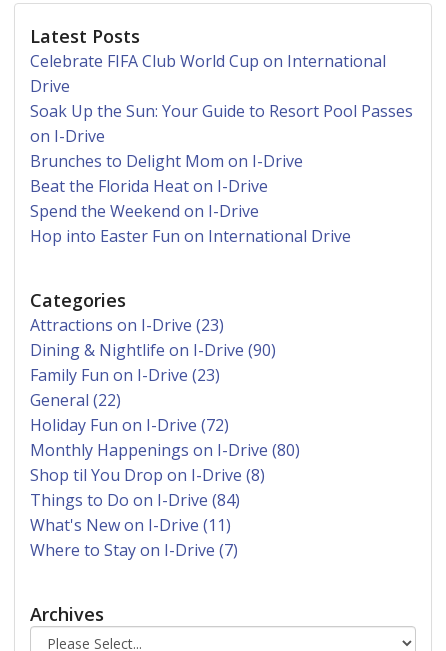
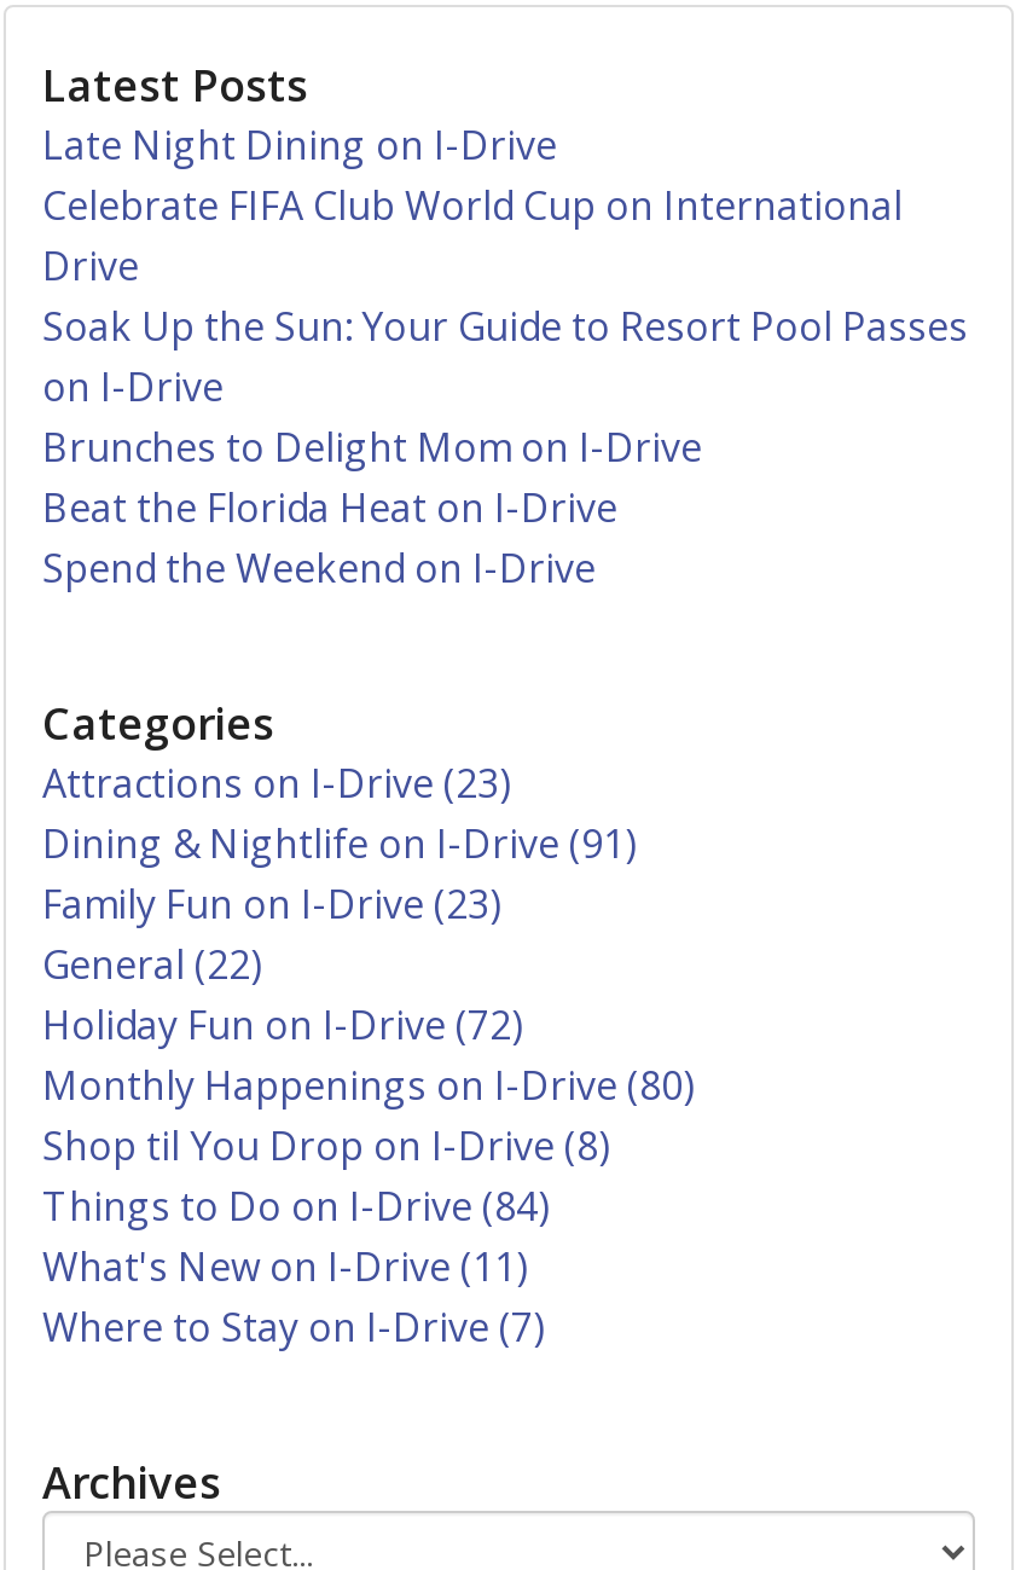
none -> [42,117,557,171] Late Night Dining on I-Drive
moved [30,50,413,222] -> [42,178,968,594]: Celebrate FIFA Club World Cup on International | Drive | Soak Up the Sun: Your Guide to Resort Pool Passes | on I-Drive | Brunches to Delight Mom on I-Drive | Beat the Florida Heat on I-Drive | Spend the Weekend on I-Drive
[30,225,351,247] Hop into Easter Fun on International Drive -> none
[30,339,276,361] Dining & Nightlife on I-Drive (90) -> [42,816,637,869] Dining & Nightlife on I-Drive (91)

